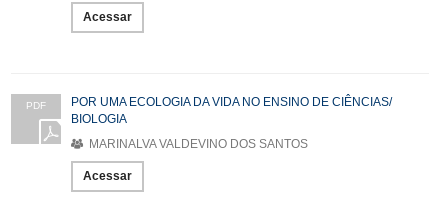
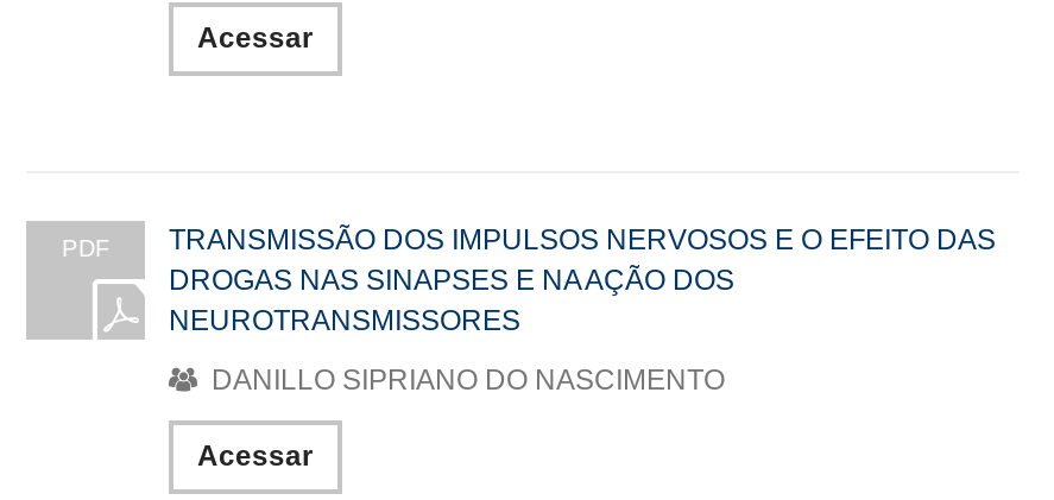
[71,95,392,126] POR UMA ECOLOGIA DA VIDA NO ENSINO DE CIÊNCIAS/ | BIOLOGIA -> [169,223,996,337] TRANSMISSÃO DOS IMPULSOS NERVOSOS E O EFEITO DAS | DROGAS NAS SINAPSES E NA AÇÃO DOS | NEUROTRANSMISSORES
[86,137,308,151] MARINALVA VALDEVINO DOS SANTOS -> [204,363,725,396] DANILLO SIPRIANO DO NASCIMENTO

